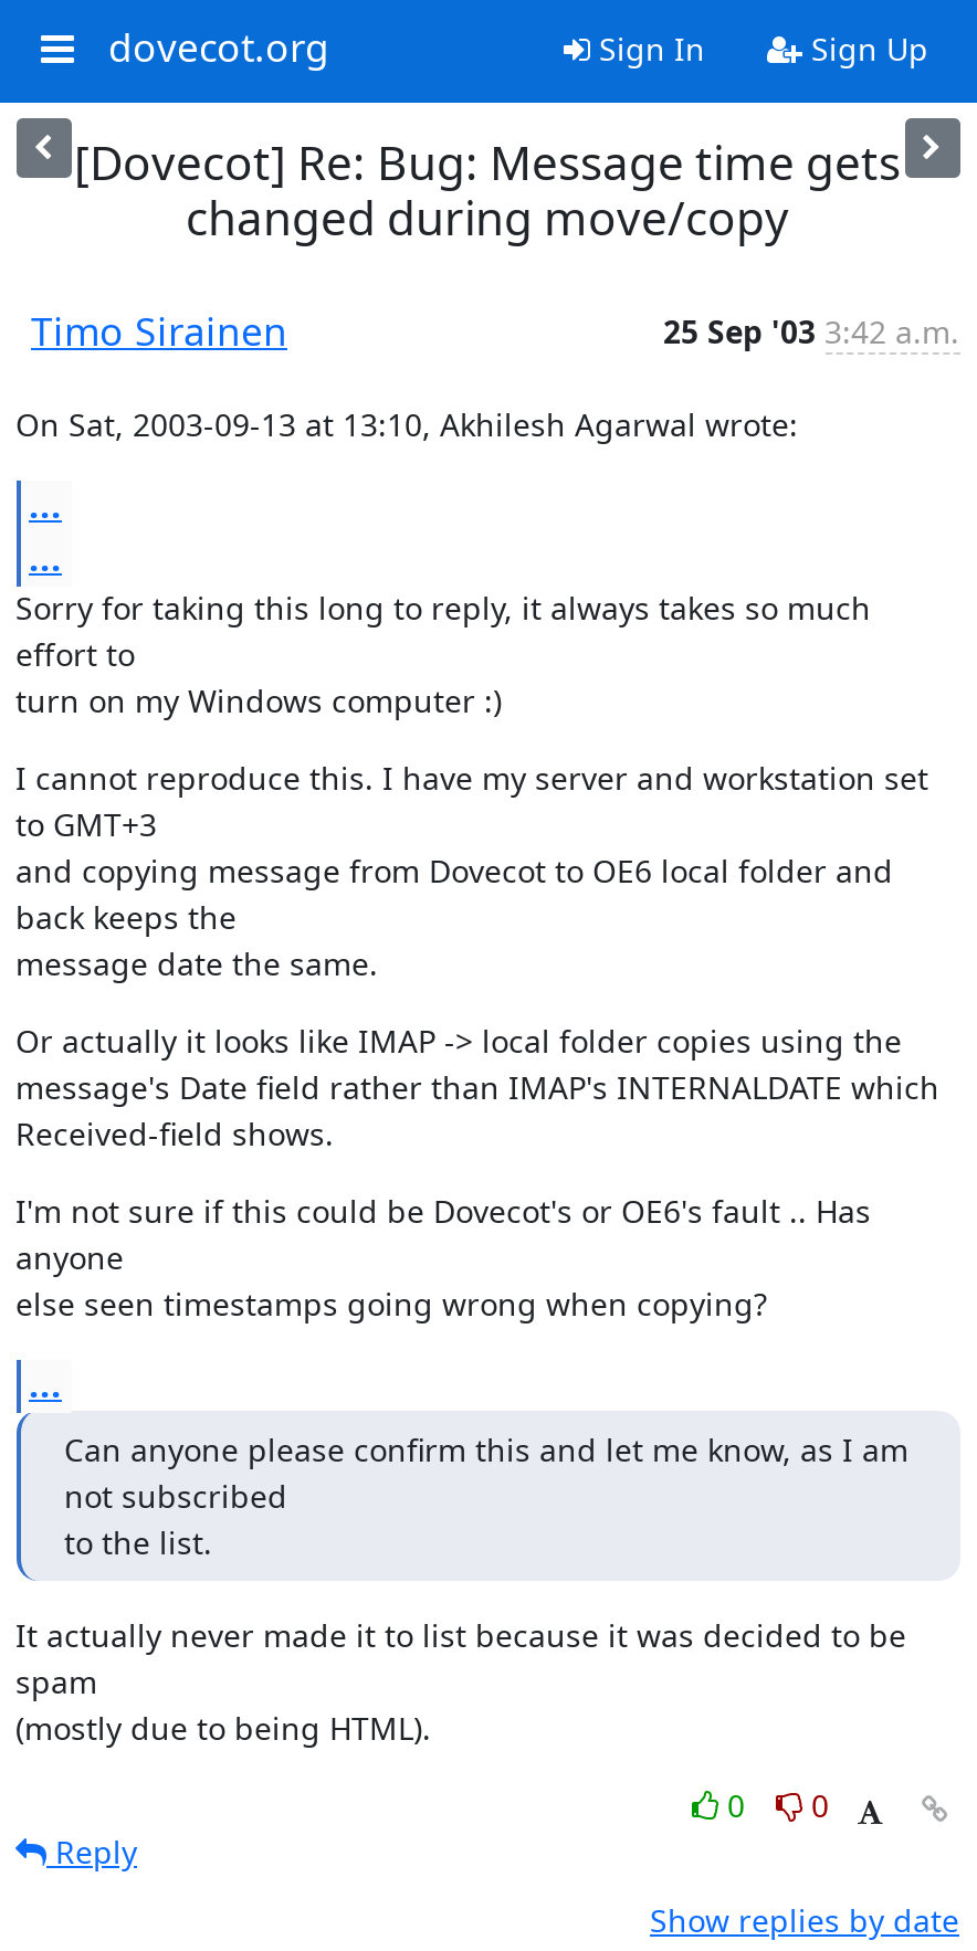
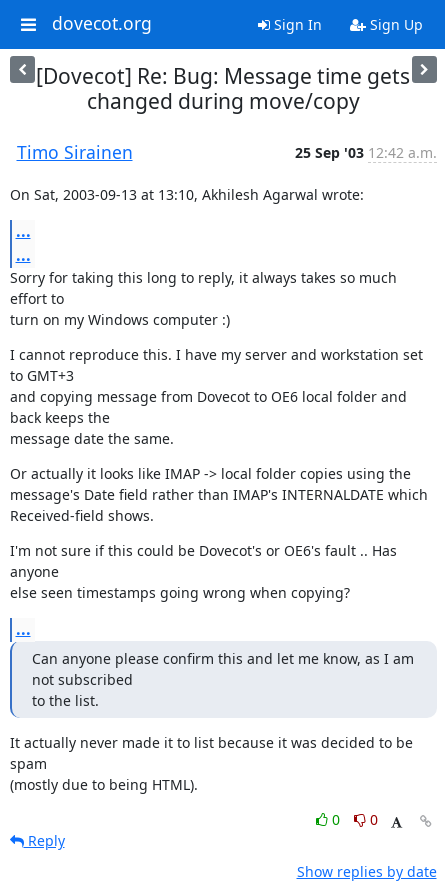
[663,310,959,352] 25 Sep '03 3:42 a.m. -> [294,143,436,162] 25 Sep '03 12:42 a.m.

